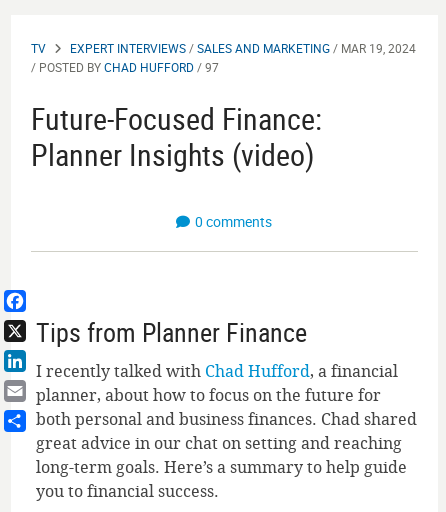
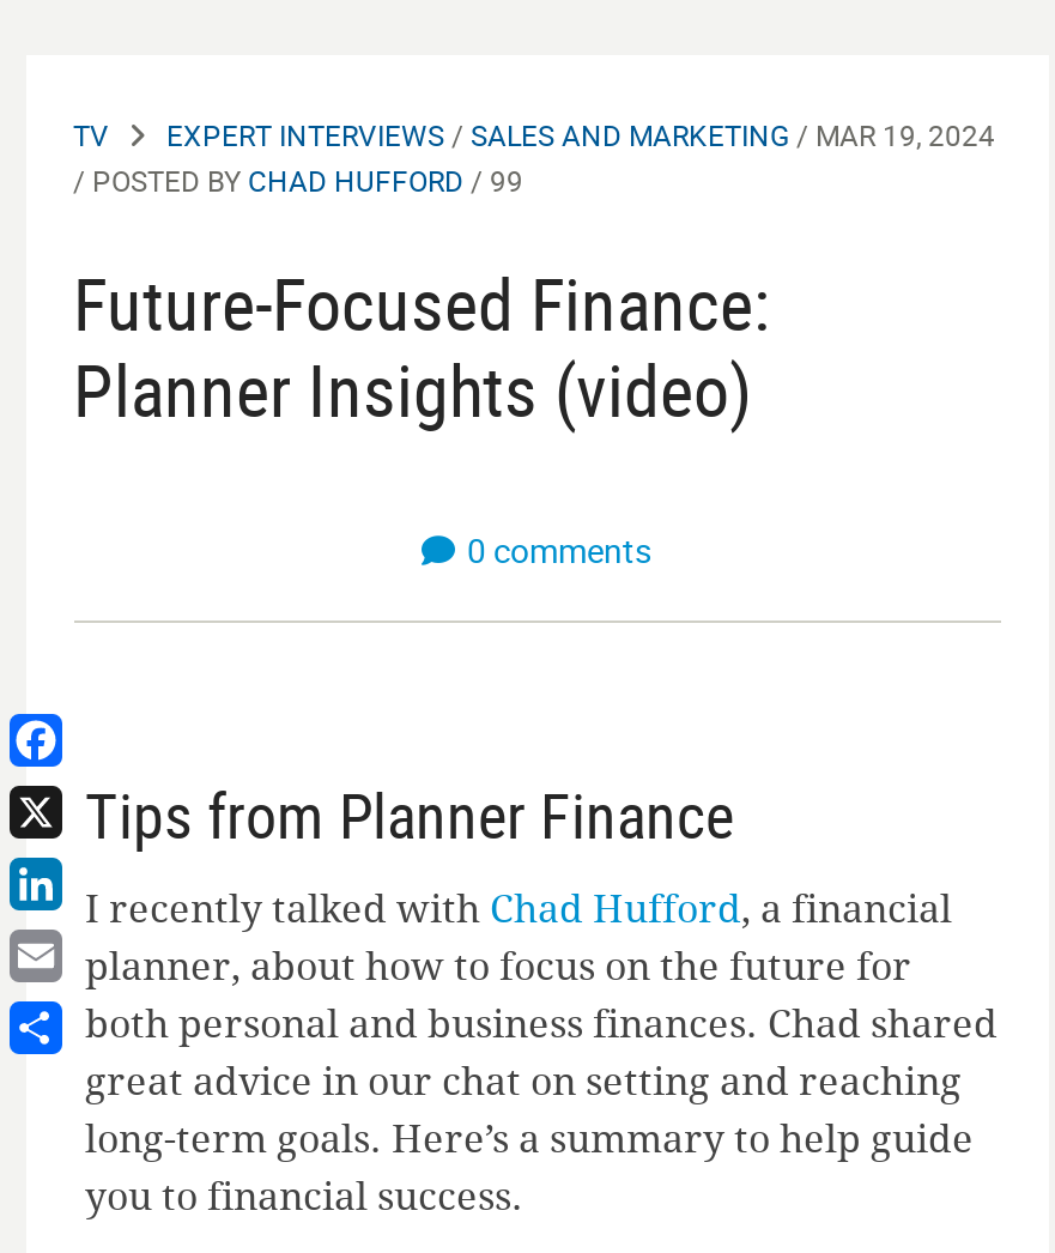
[30,59,218,75] / POSTED BY CHAD HUFFORD / 97 -> [73,160,523,198] / POSTED BY CHAD HUFFORD / 99

